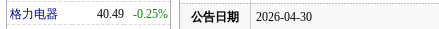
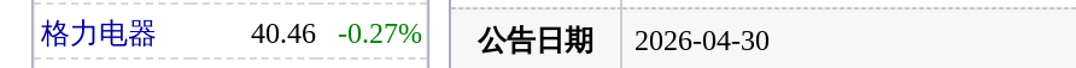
[97,7,124,21] 40.49 -> [251,17,316,50] 40.46
[133,7,168,21] -0.25% -> [338,17,422,50] -0.27%

